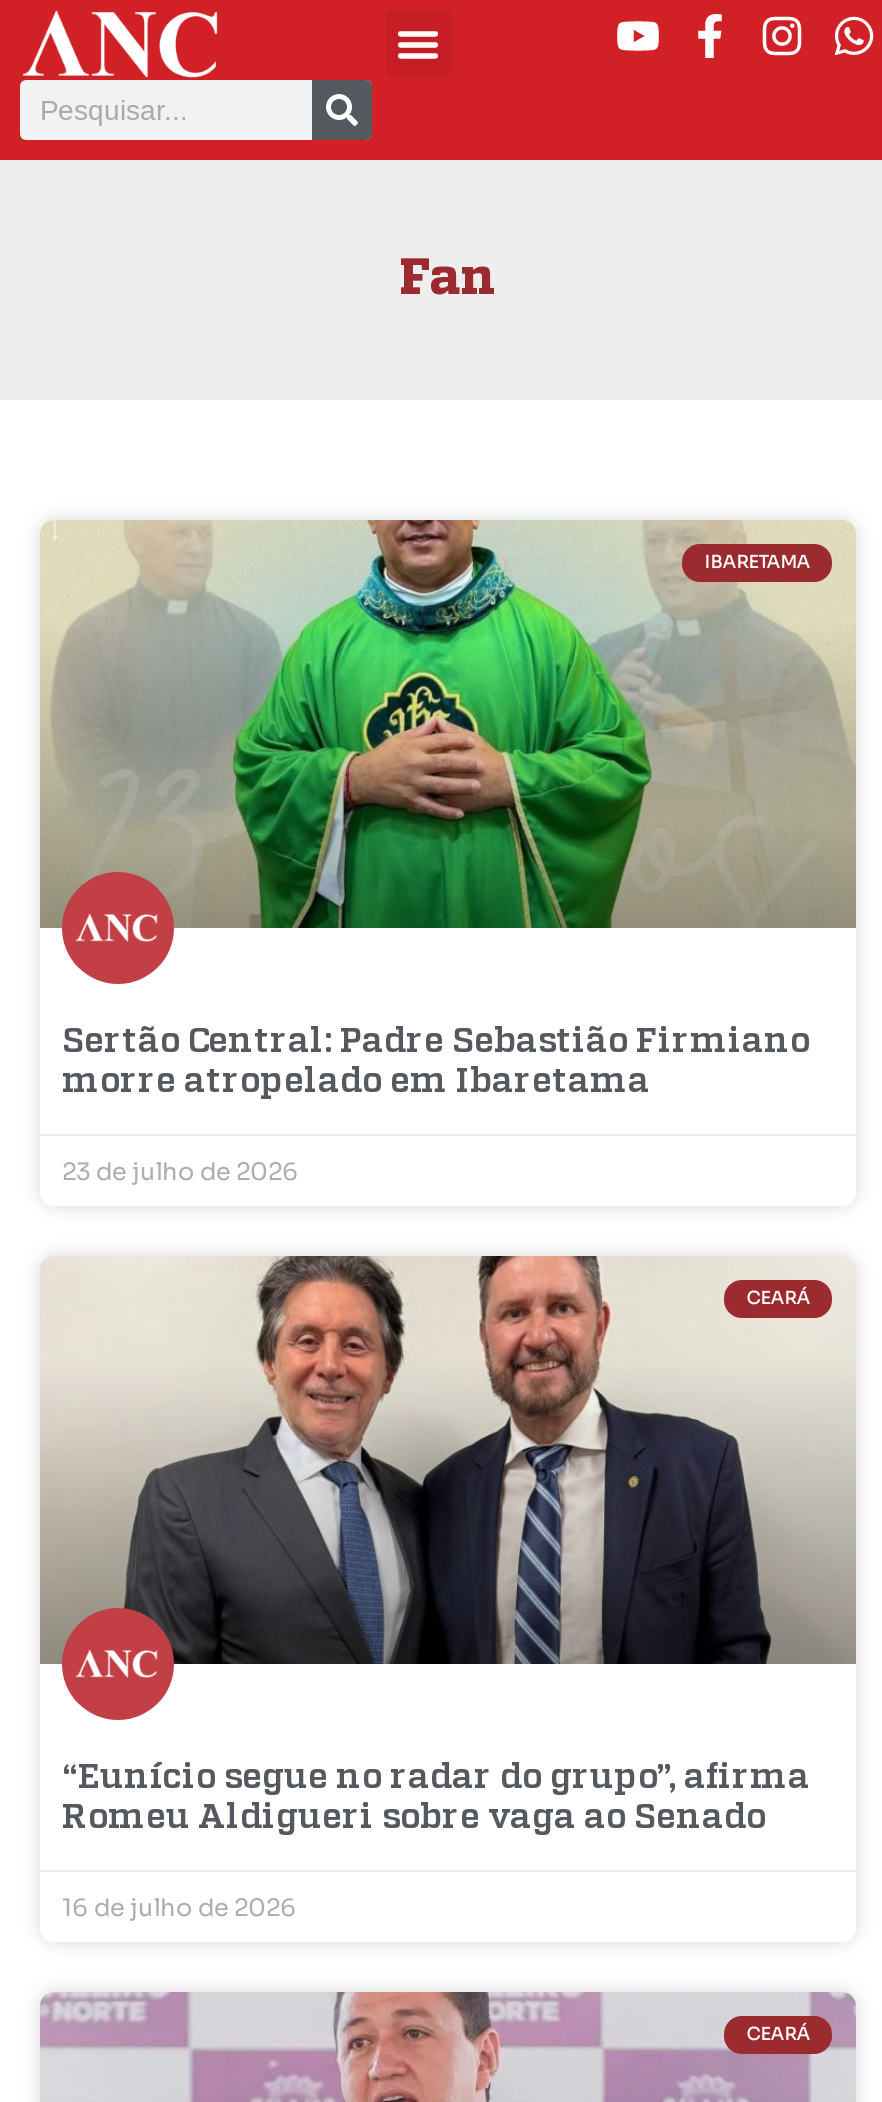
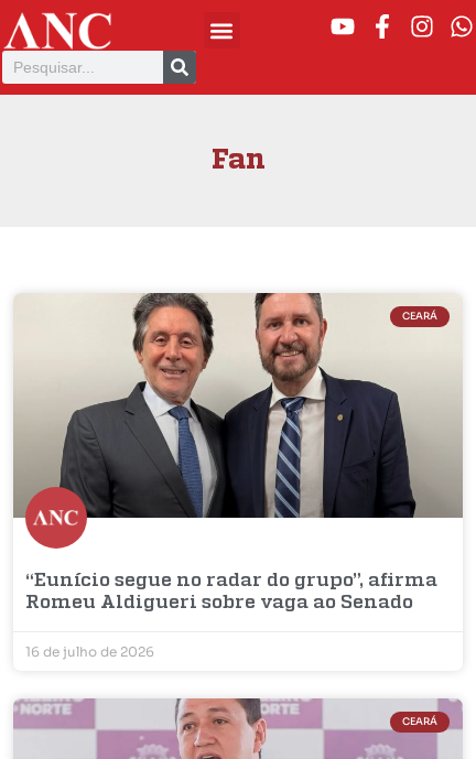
[50,518,854,930] [image] | IBARETAMA -> none
[62,1025,810,1185] Sertão Central: Padre Sebastião Firmiano | morre atropelado em Ibaretama | 23 de julho de 2026 -> none

